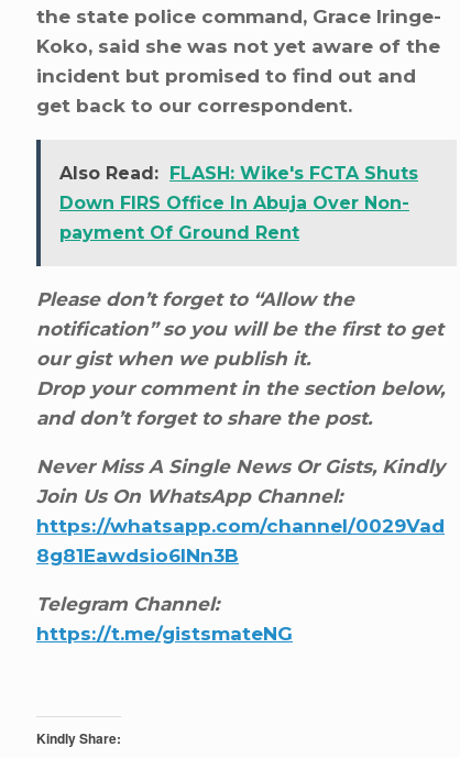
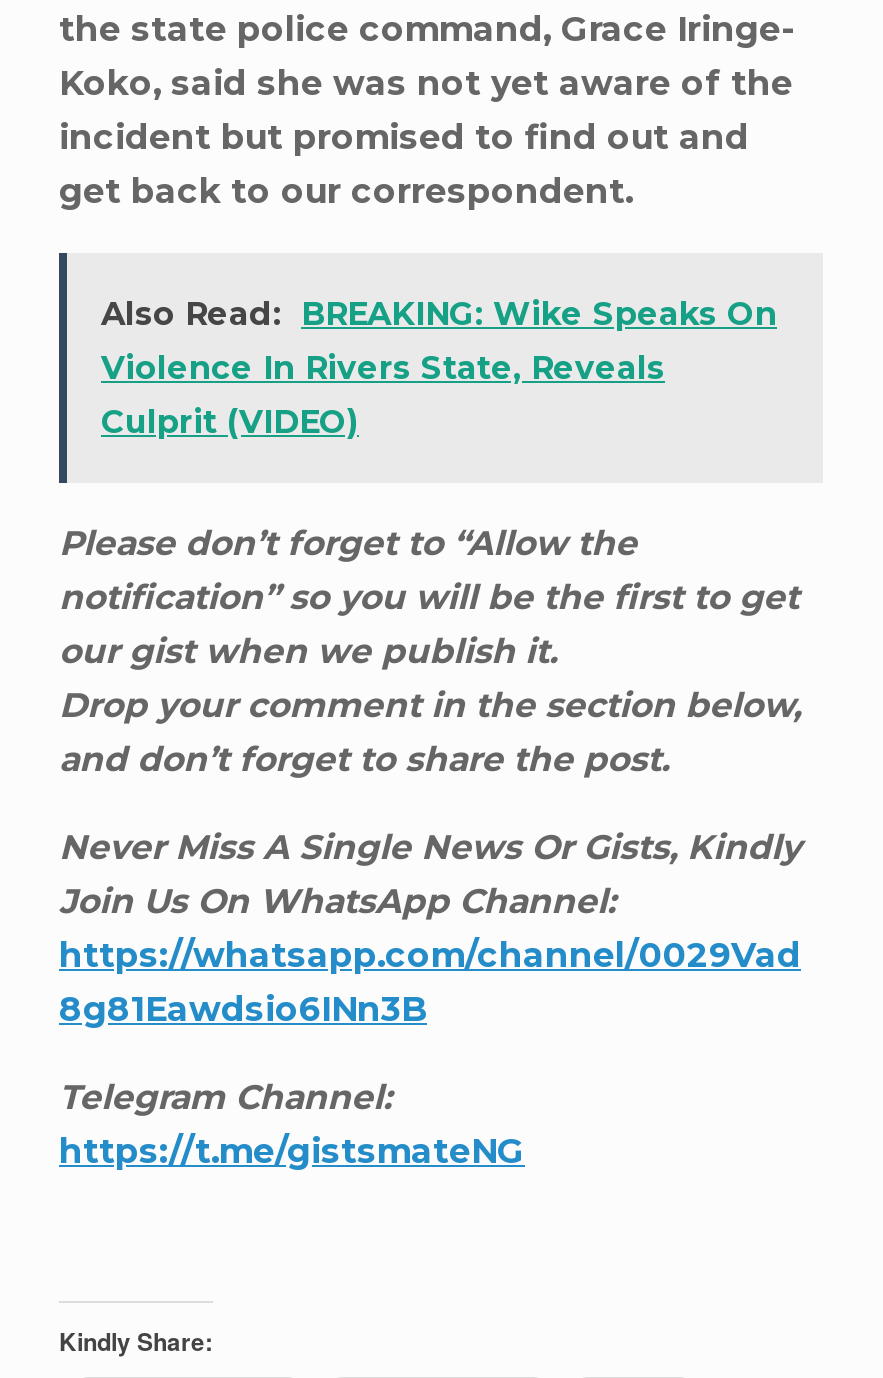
[59,162,418,243] Also Read: FLASH: Wike's FCTA Shuts | Down FIRS Office In Abuja Over Non- | payment Of Ground Rent -> [101,295,777,441] Also Read: BREAKING: Wike Speaks On | Violence In Rivers State, Reveals | Culprit (VIDEO)

